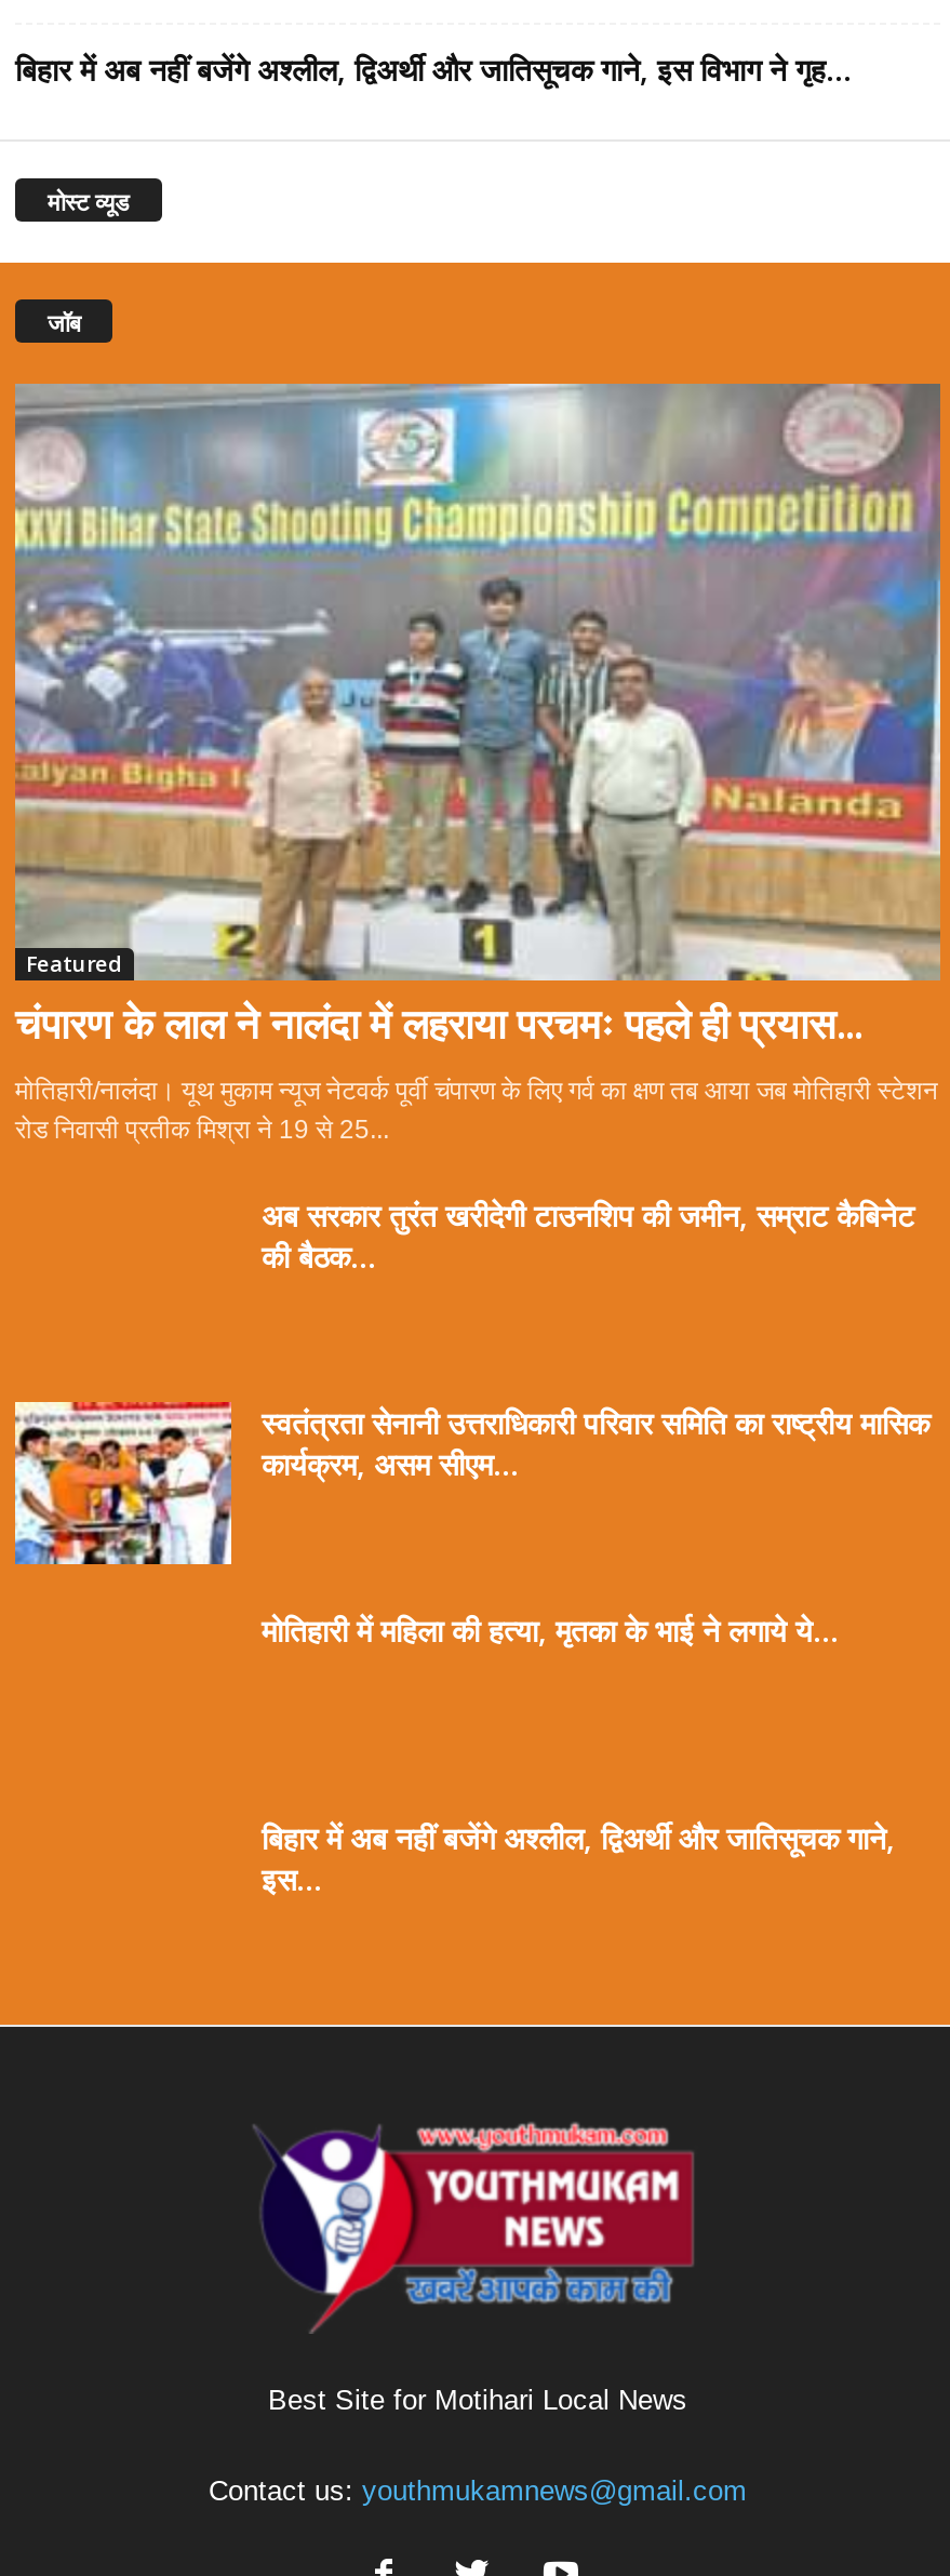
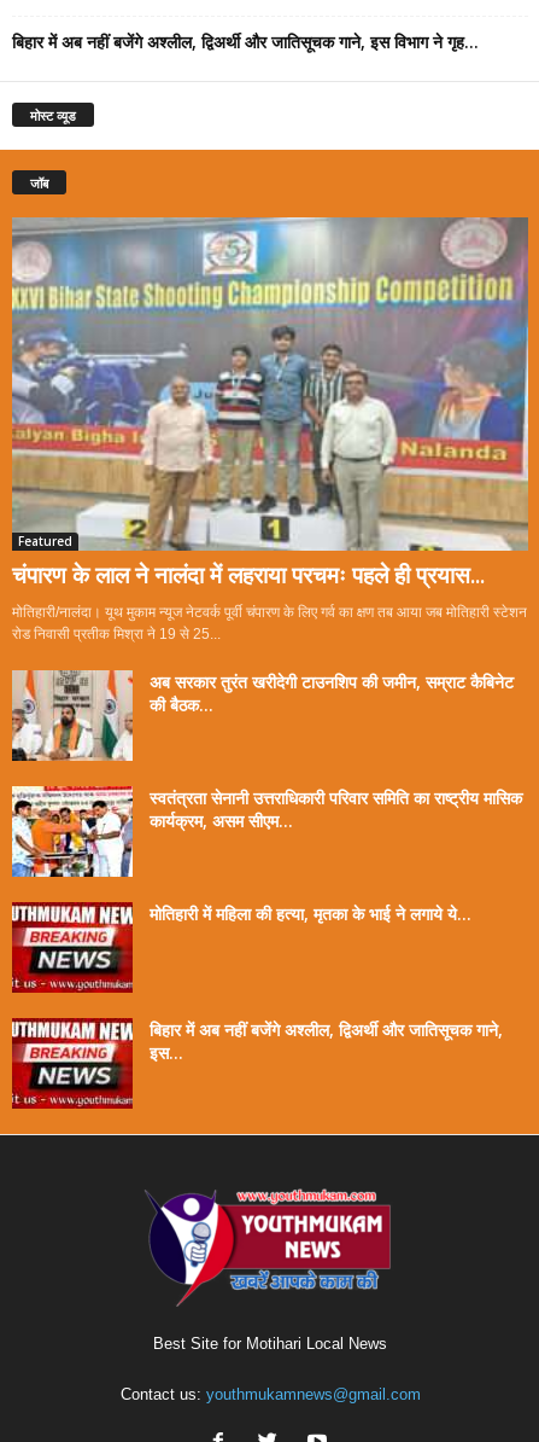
none -> [11,669,134,762] [image]
none -> [11,901,134,994] [image]
none -> [11,1017,134,1110] [image]

